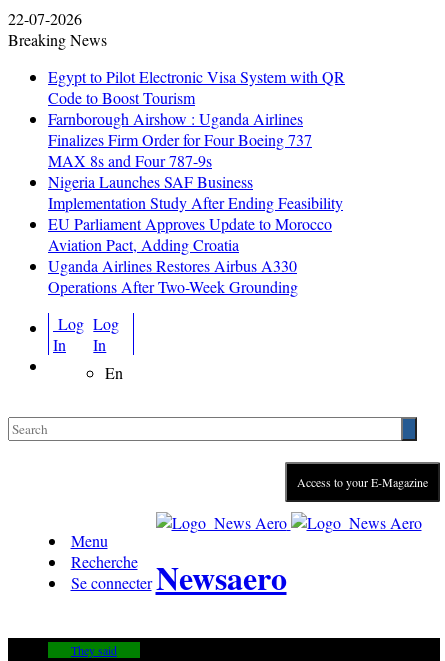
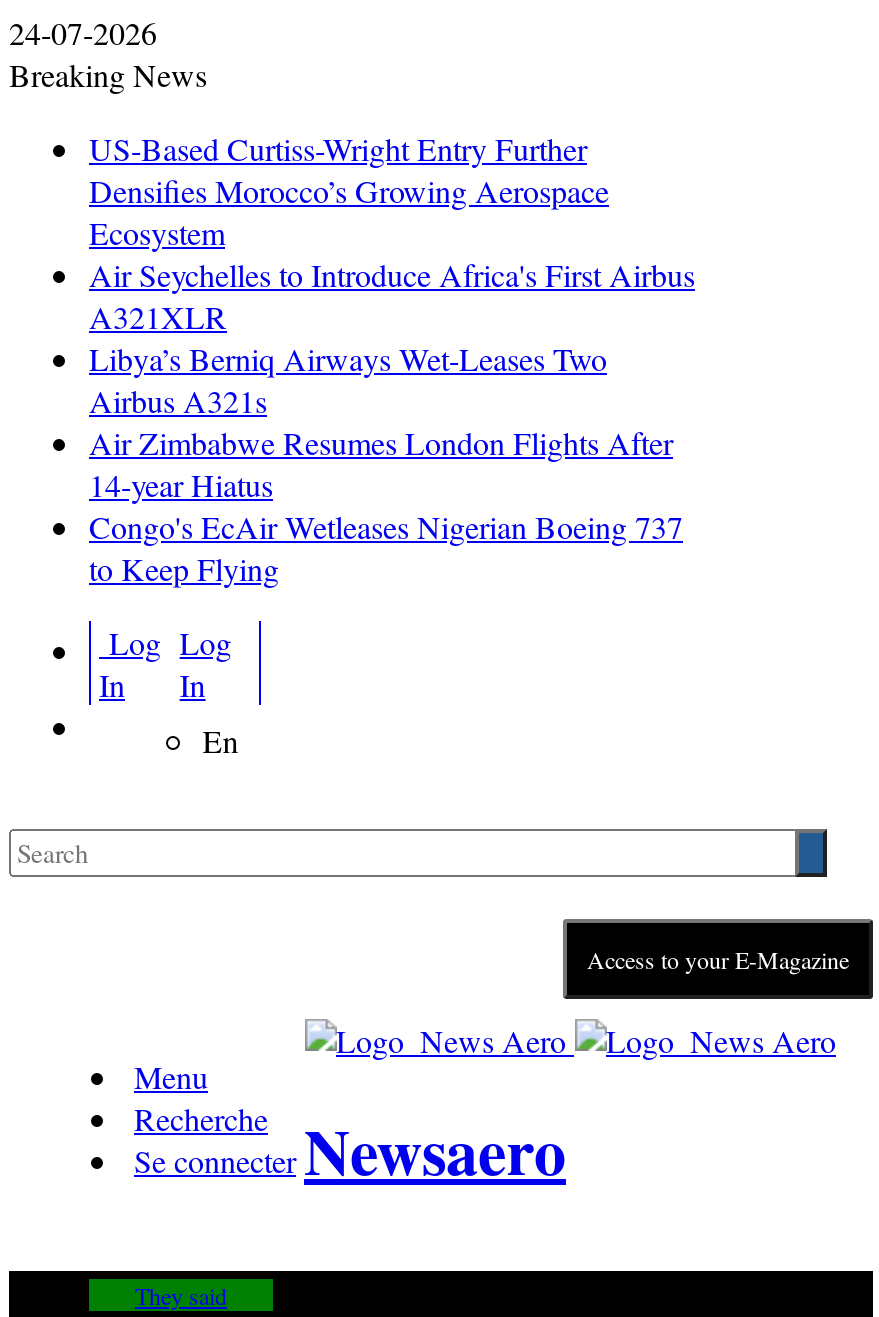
[8,8,82,29] 22-07-2026 -> [9,11,157,53] 24-07-2026
[48,66,345,297] Egypt to Pilot Electronic Visa System with QR | Code to Boost Tourism | Farnborough Airshow : Uganda Airlines | Finalizes Firm Order for Four Boeing 737 | MAX 8s and Four 787-9s | Nigeria Launches SAF Business | Implementation Study After Ending Feasibility | EU Parliament Approves Update to Morocco | Aviation Pact, Adding Croatia | Uganda Airlines Restores Airbus A330 | Operations After Two-Week Grounding -> [89,127,695,589] US-Based Curtiss-Wright Entry Further | Densifies Morocco’s Growing Aerospace | Ecosystem | Air Seychelles to Introduce Africa's First Airbus | A321XLR | Libya’s Berniq Airways Wet-Leases Two | Airbus A321s | Air Zimbabwe Resumes London Flights After | 14-year Hiatus | Congo's EcAir Wetleases Nigerian Boeing 737 | to Keep Flying

